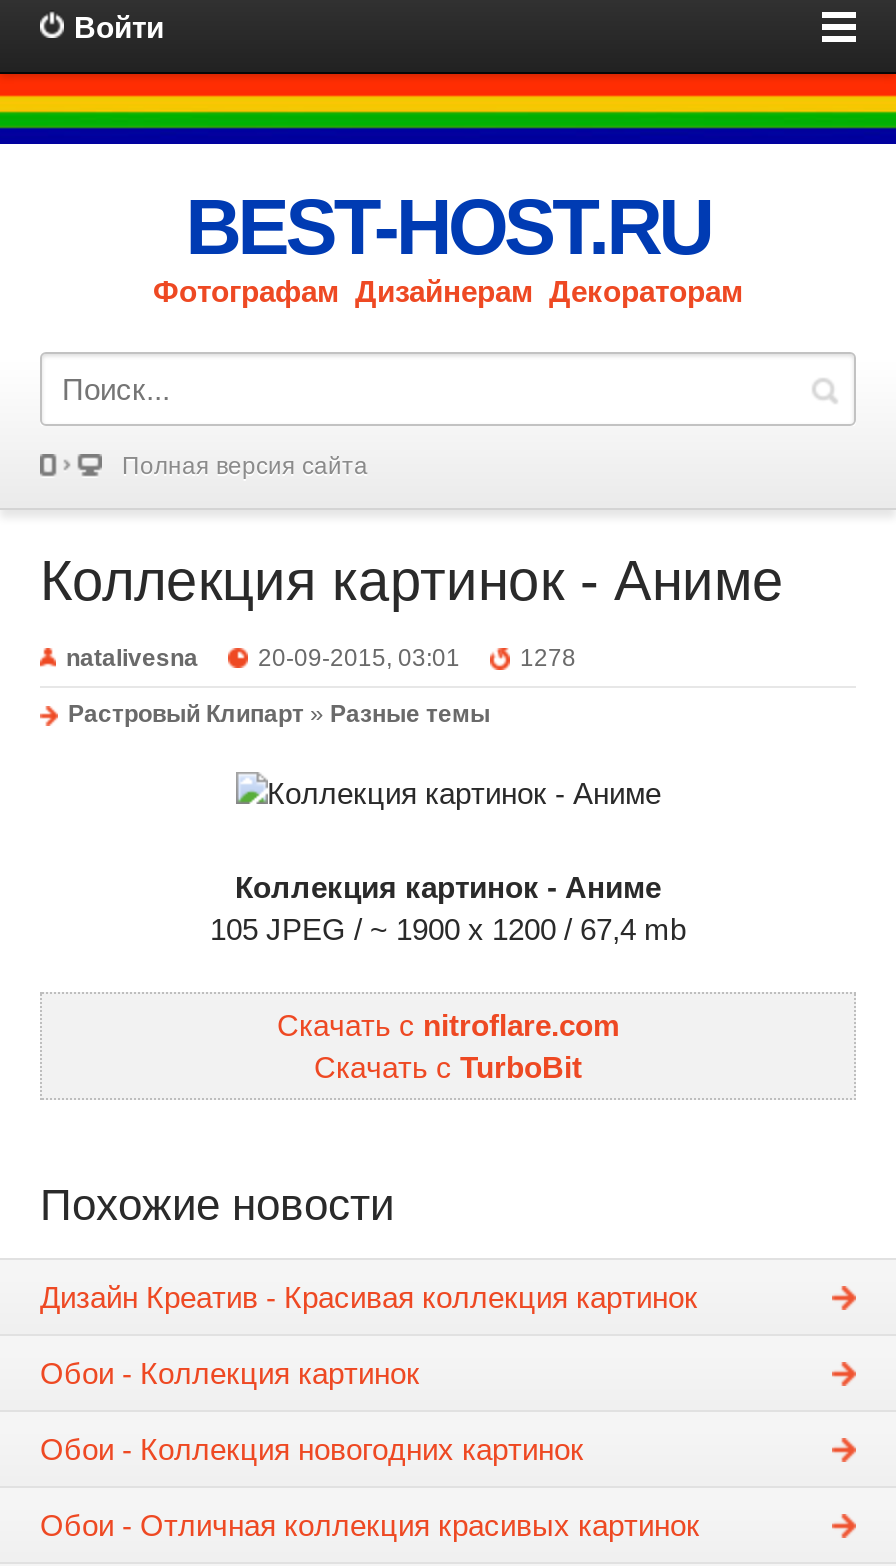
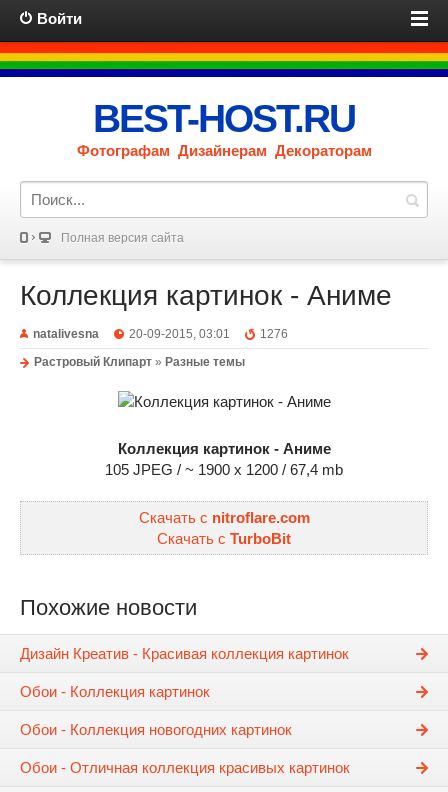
[520,644,576,672] 1278 -> [260,327,288,341] 1276

